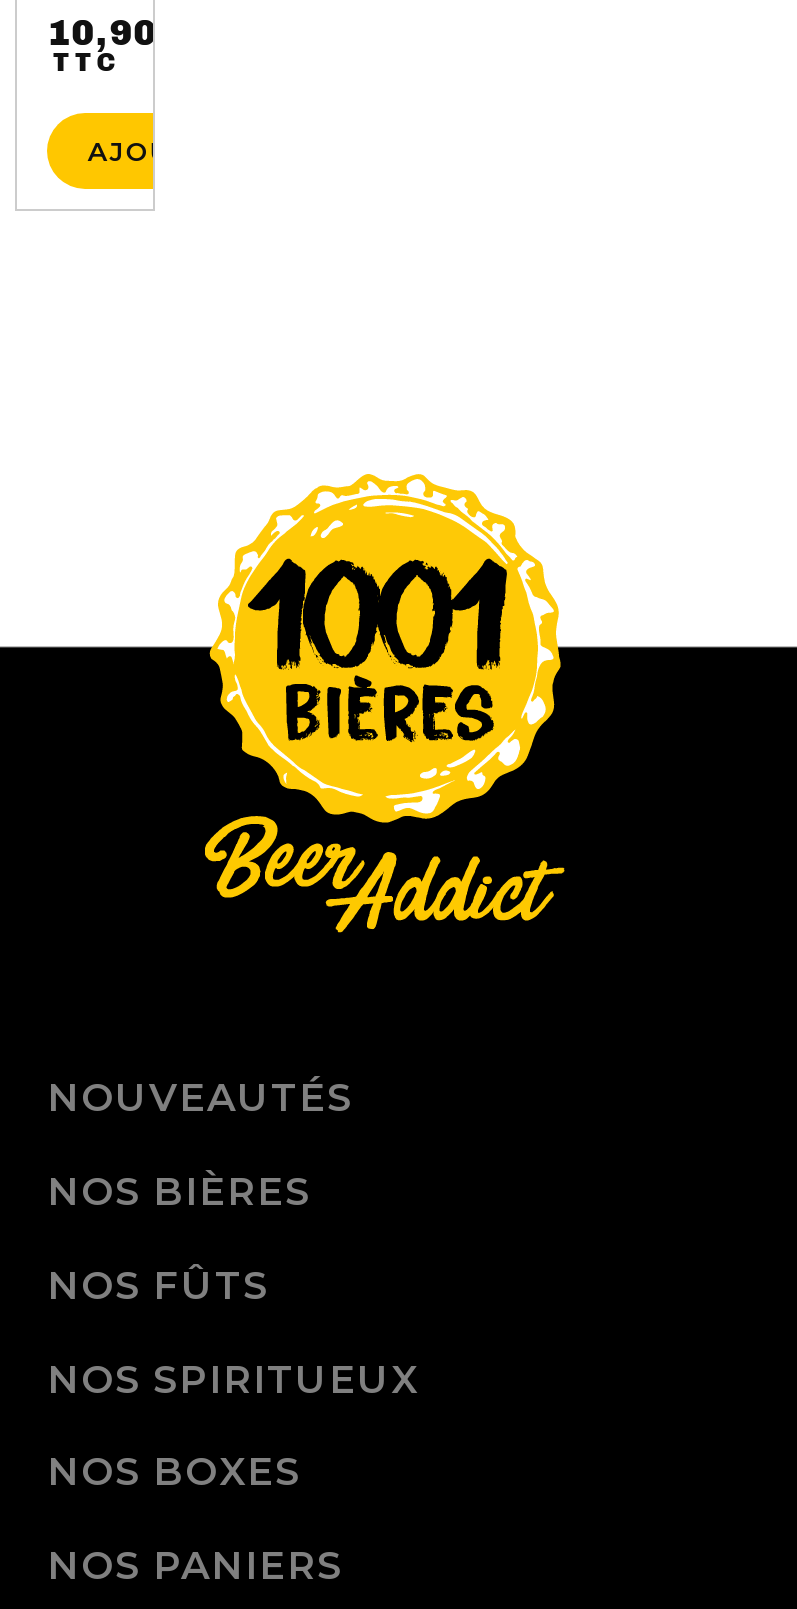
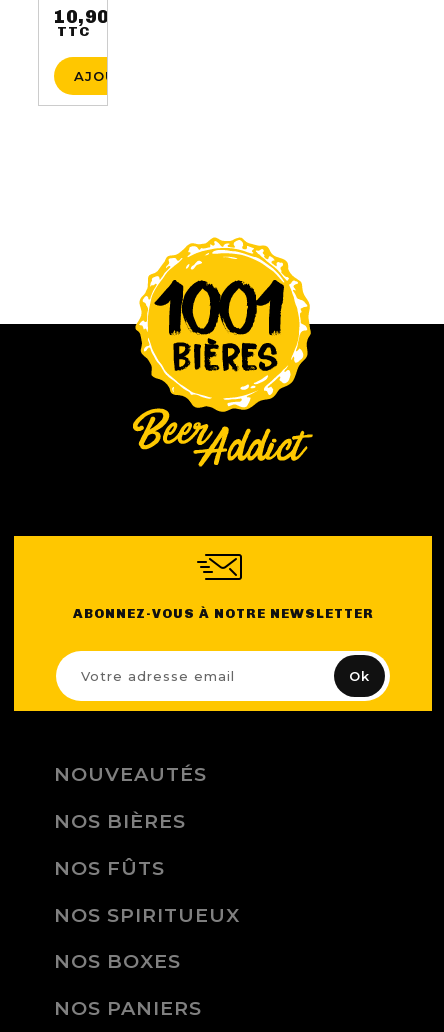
none -> [13,535,433,712] [image] | ABONNEZ-VOUS À NOTRE NEWSLETTER

